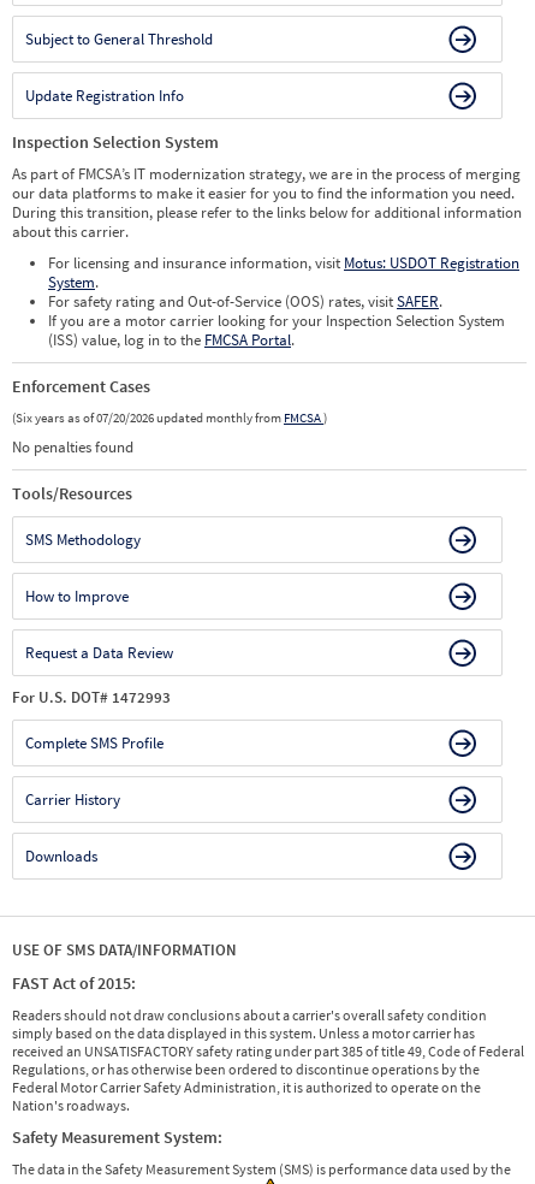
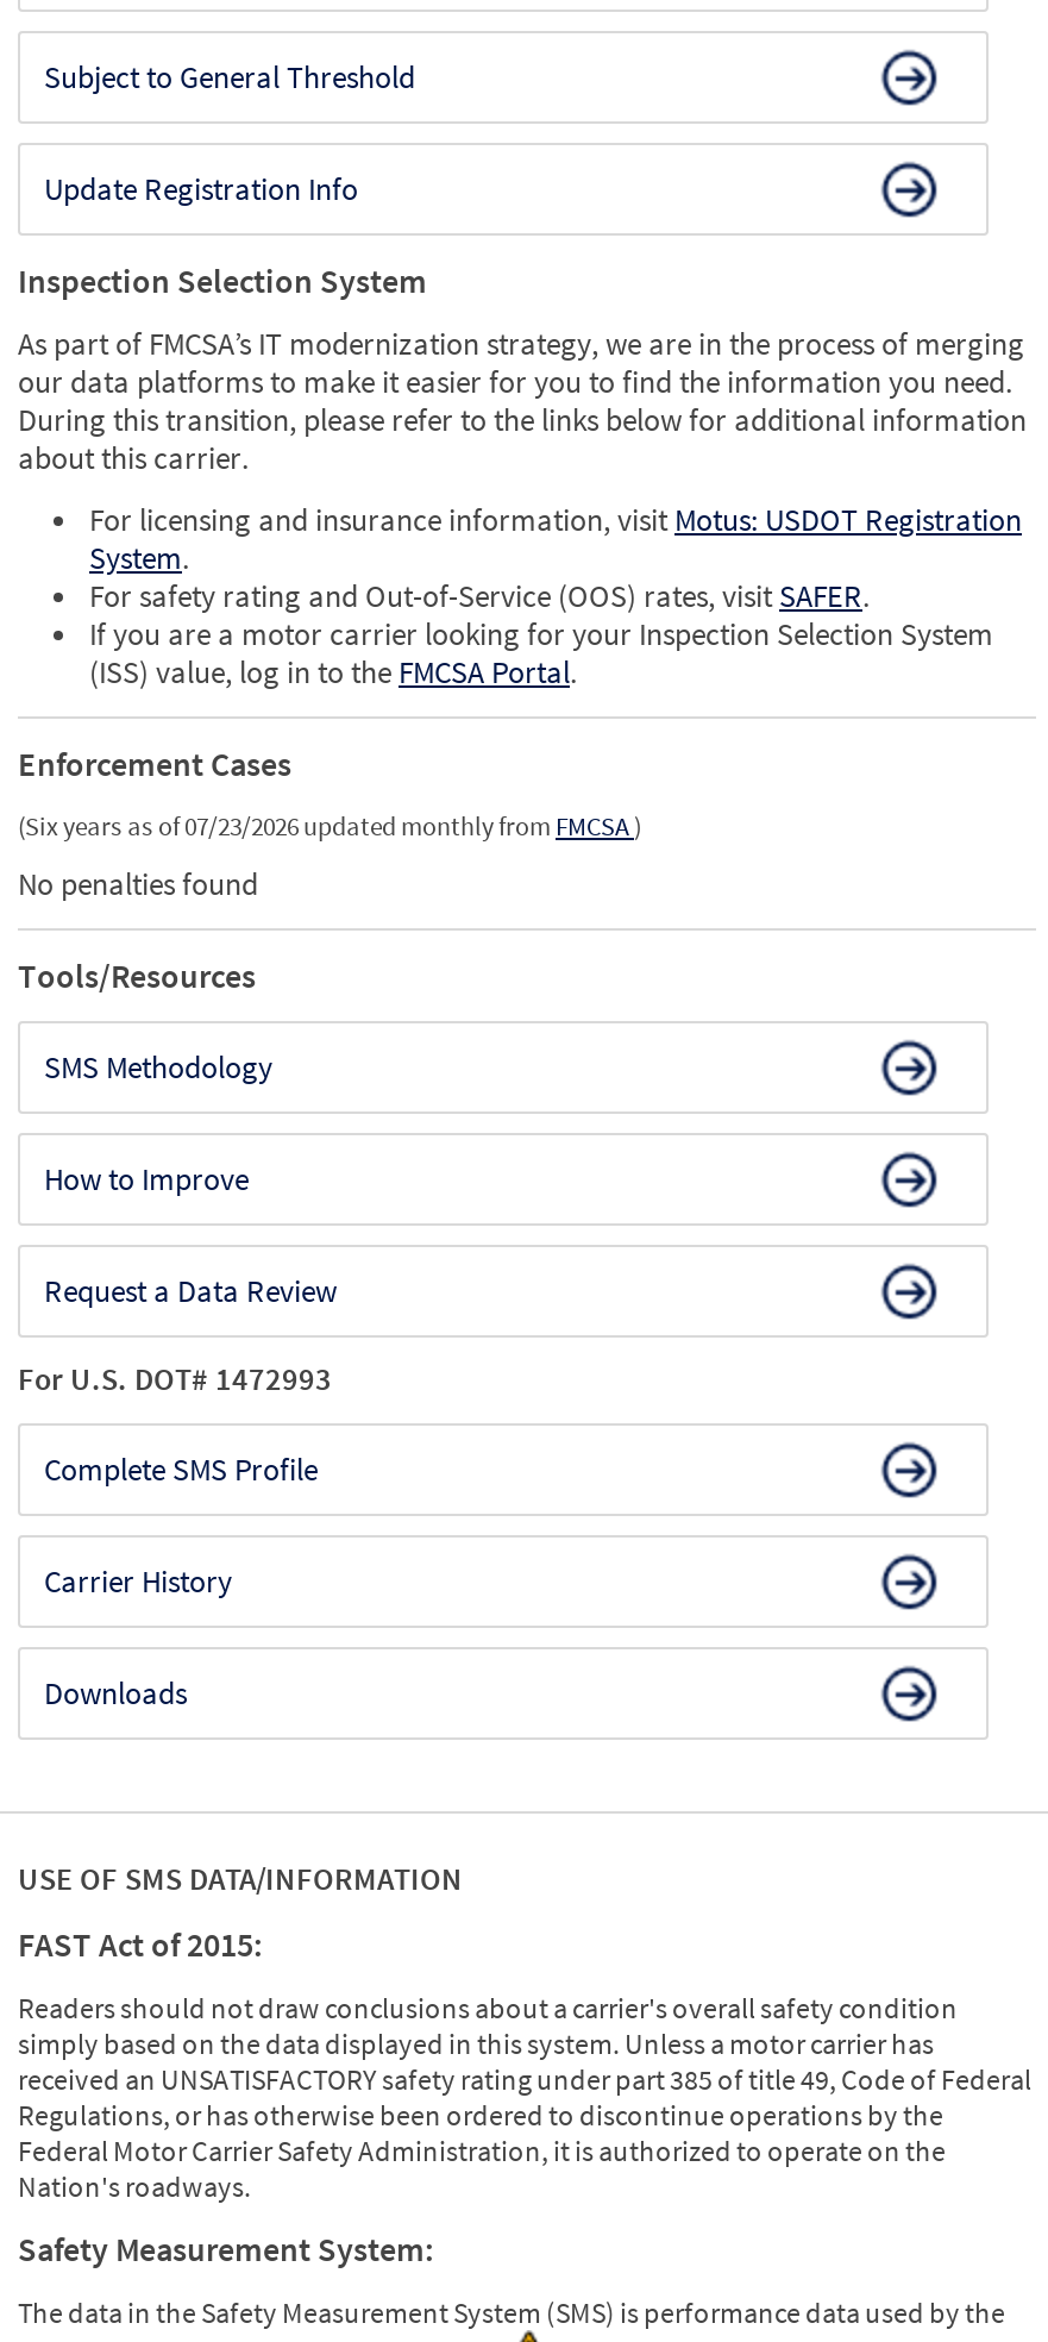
[12,409,327,426] (Six years as of 07/20/2026 updated monthly from FMCSA) -> [18,809,641,843] (Six years as of 07/23/2026 updated monthly from FMCSA)

